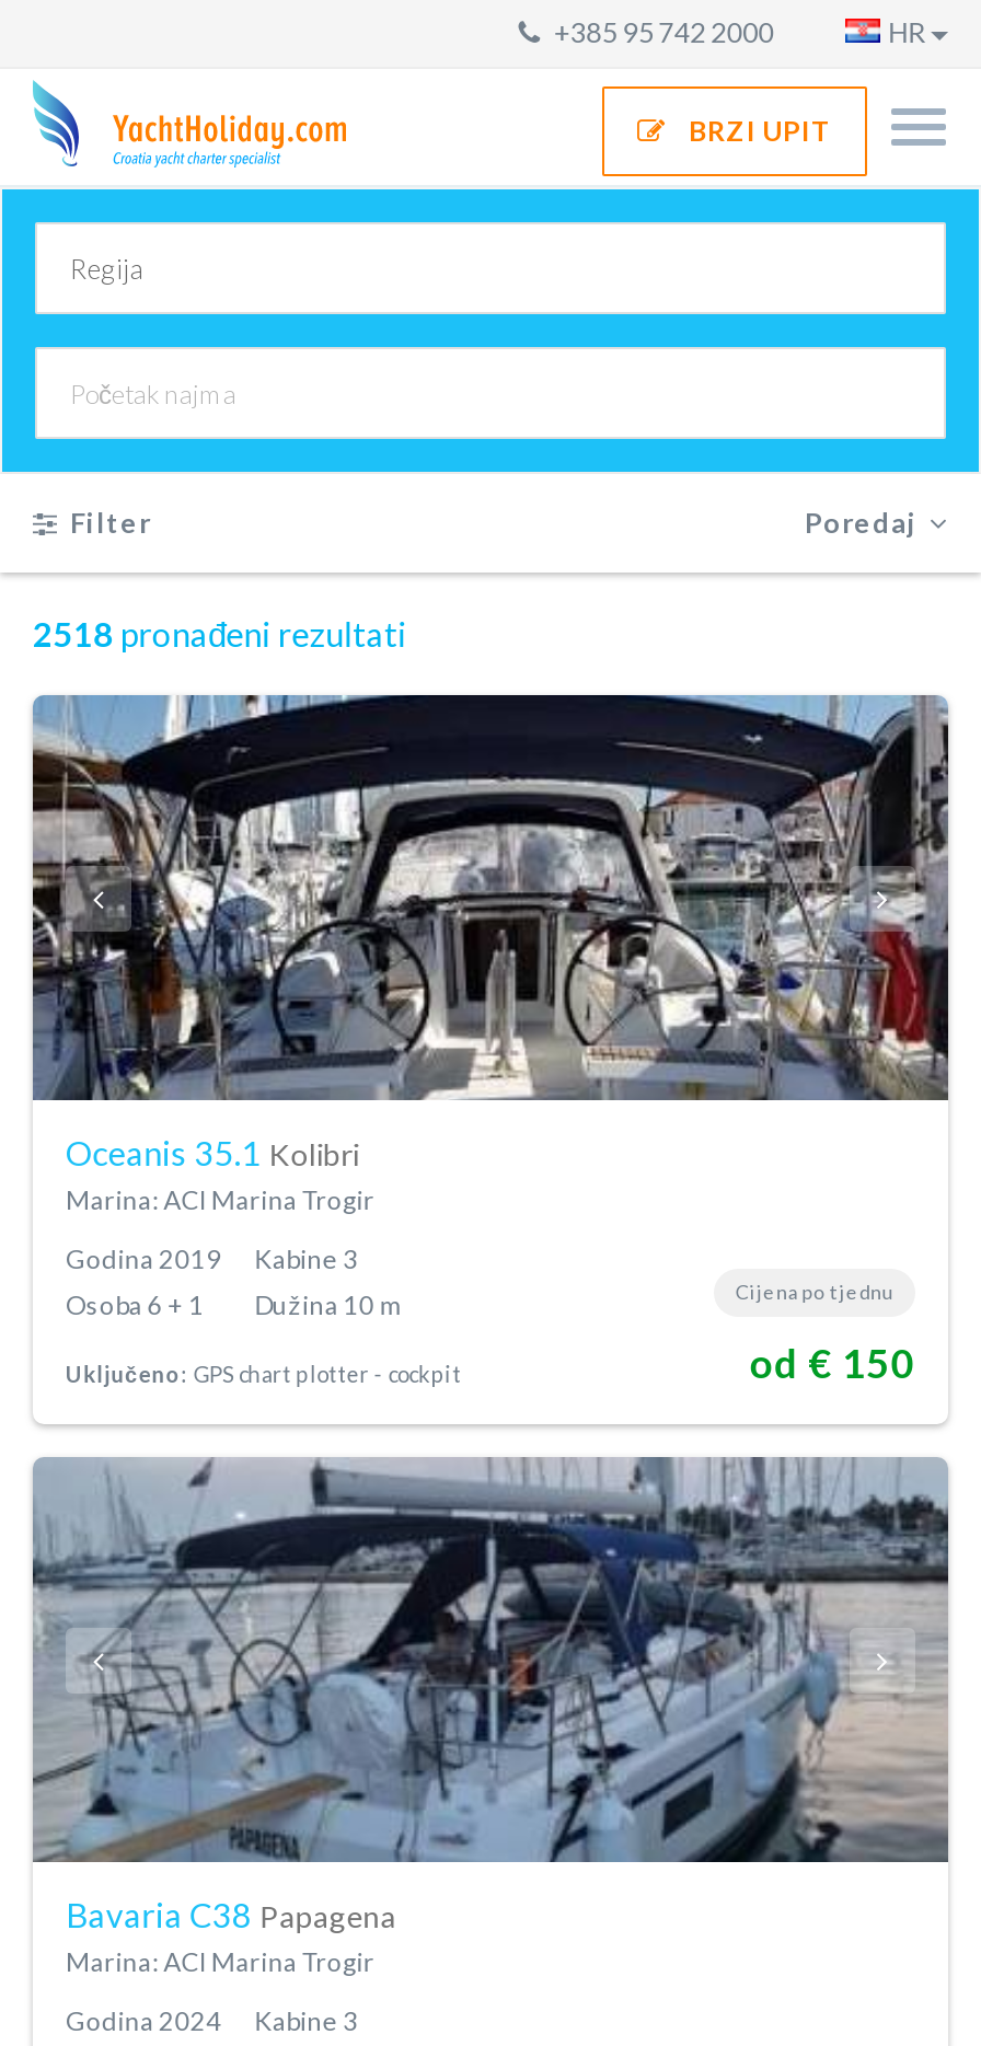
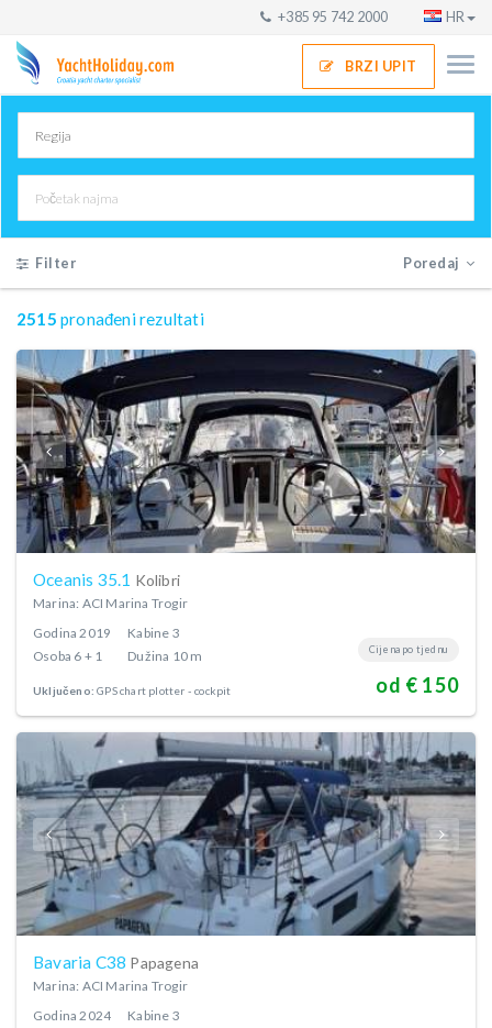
[33,614,407,654] 2518 pronađeni rezultati -> [16,309,204,329] 2515 pronađeni rezultati

